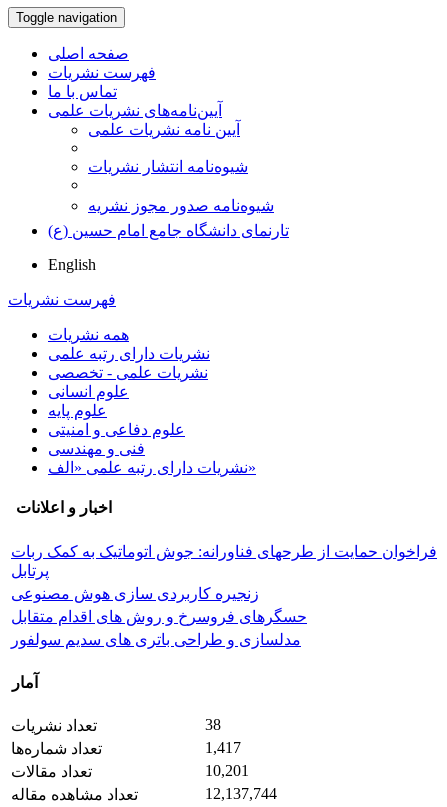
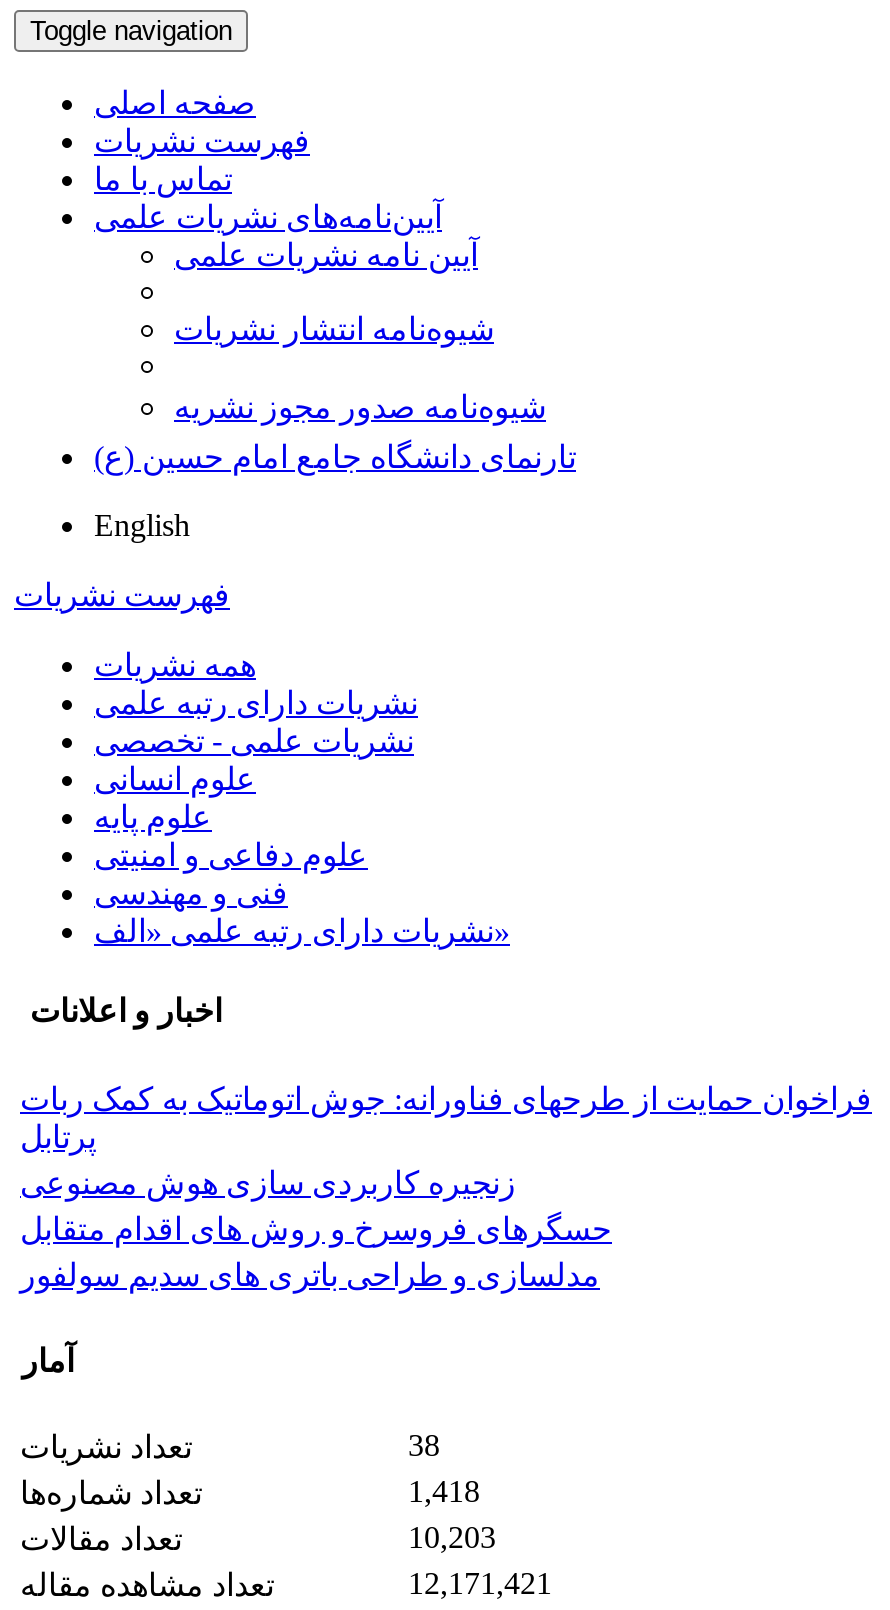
[205,739,241,756] 1,417 -> [408,1474,480,1508] 1,418
[205,762,249,779] 10,201 -> [408,1520,496,1554] 10,203
[205,785,277,802] 12,137,744 -> [408,1566,552,1600] 12,171,421

